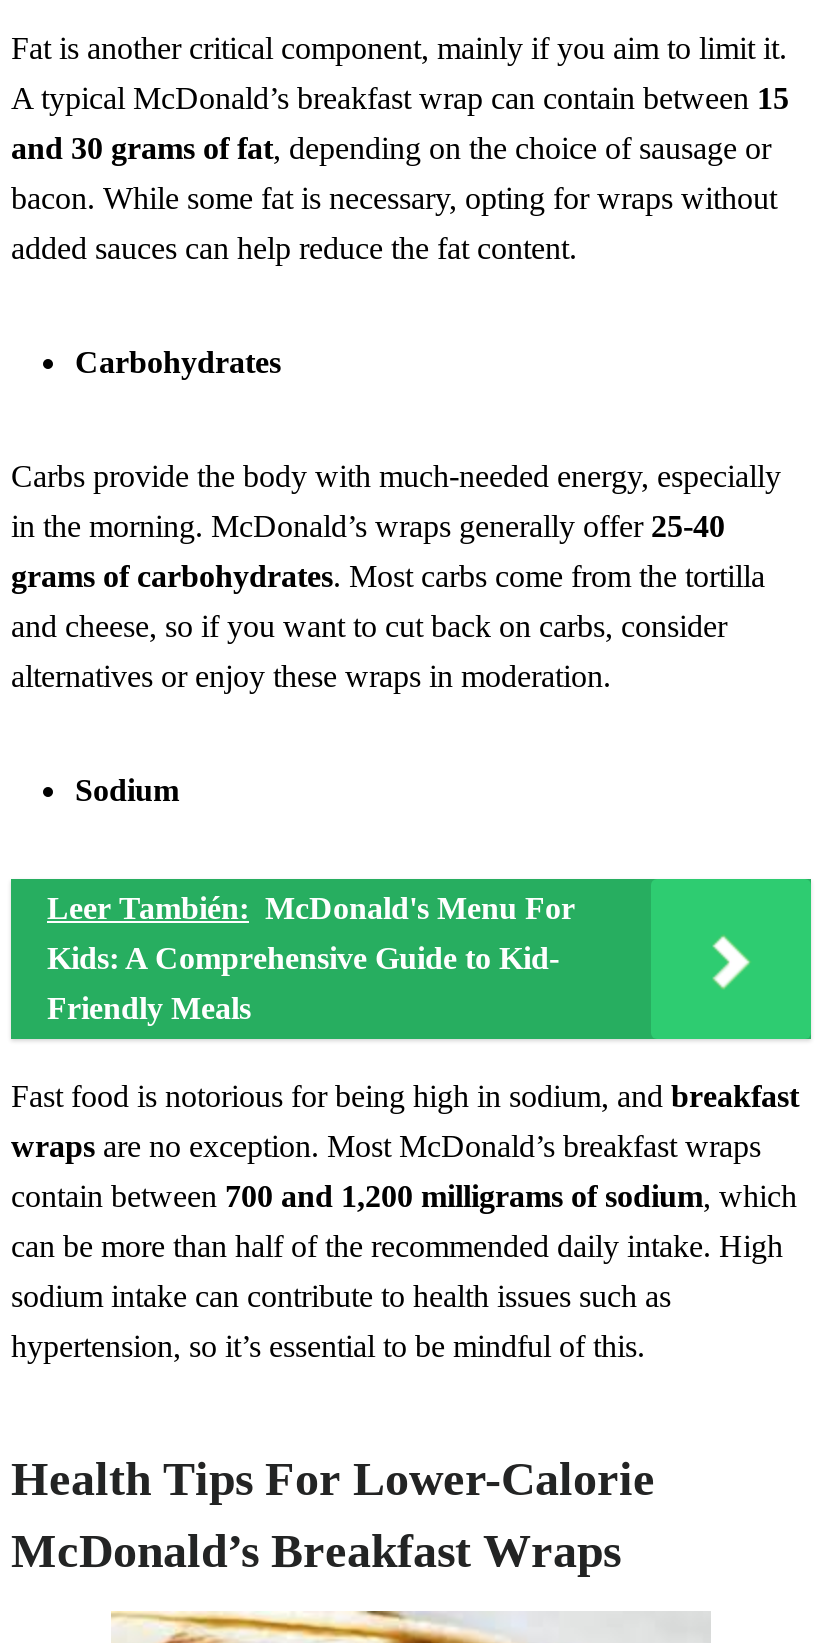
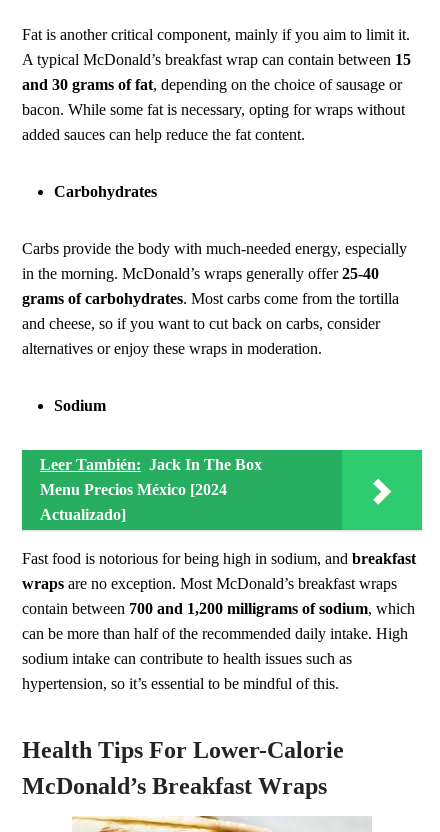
[47,891,575,925] Leer También: McDonald's Menu For -> [40,456,262,473] Leer También: Jack In The Box
[47,941,559,975] Kids: A Comprehensive Guide to Kid- -> [40,481,227,498] Menu Precios México [2024
[47,991,251,1025] Friendly Meals -> [40,506,126,523] Actualizado]

